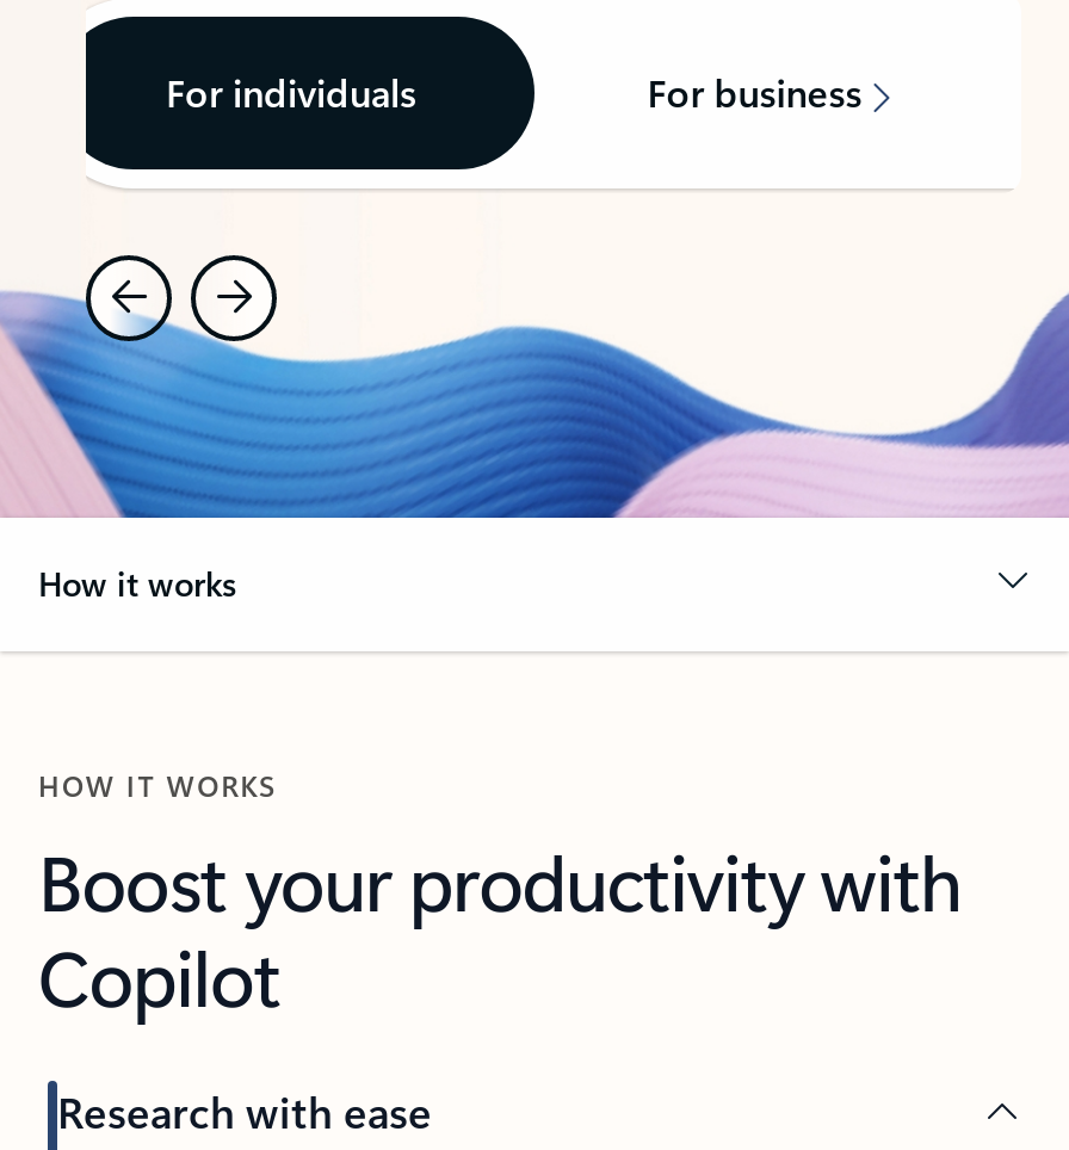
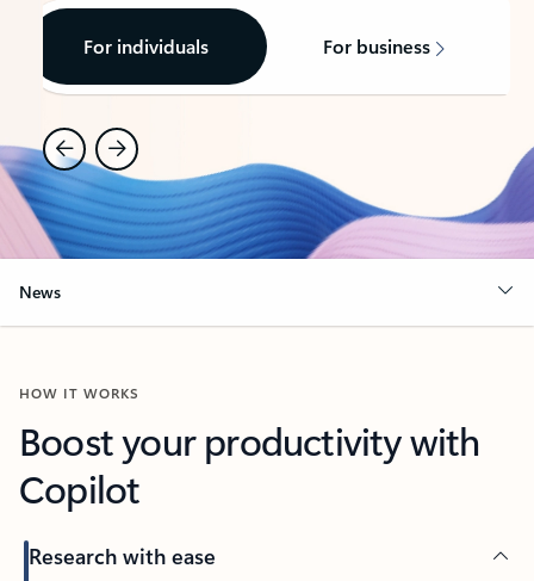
[38,561,236,606] How it works -> [19,280,61,303] News

